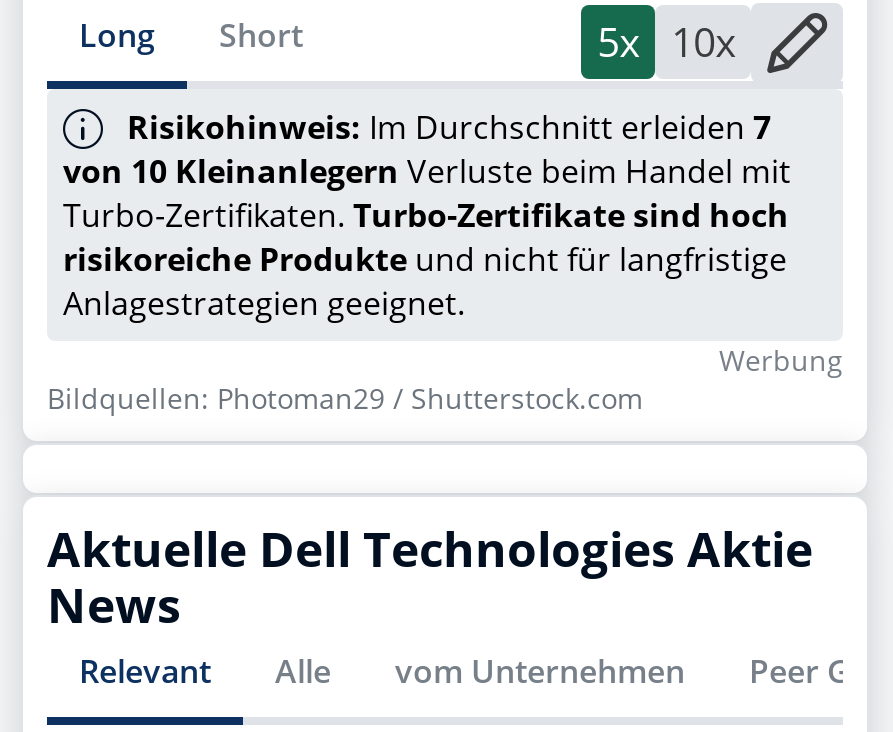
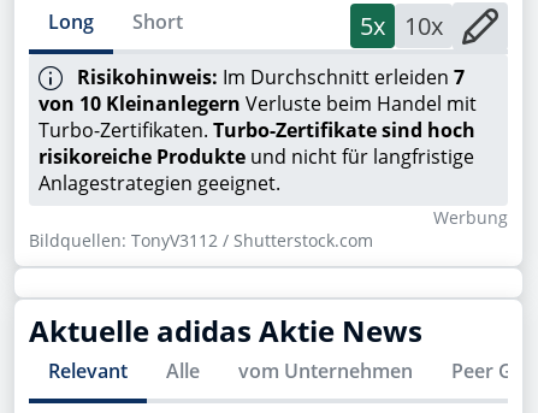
[47,380,643,418] Bildquellen: Photoman29 / Shutterstock.com -> [29,229,373,252] Bildquellen: TonyV3112 / Shutterstock.com
[47,516,813,638] Aktuelle Dell Technologies Aktie | News -> [29,311,422,351] Aktuelle adidas Aktie News

